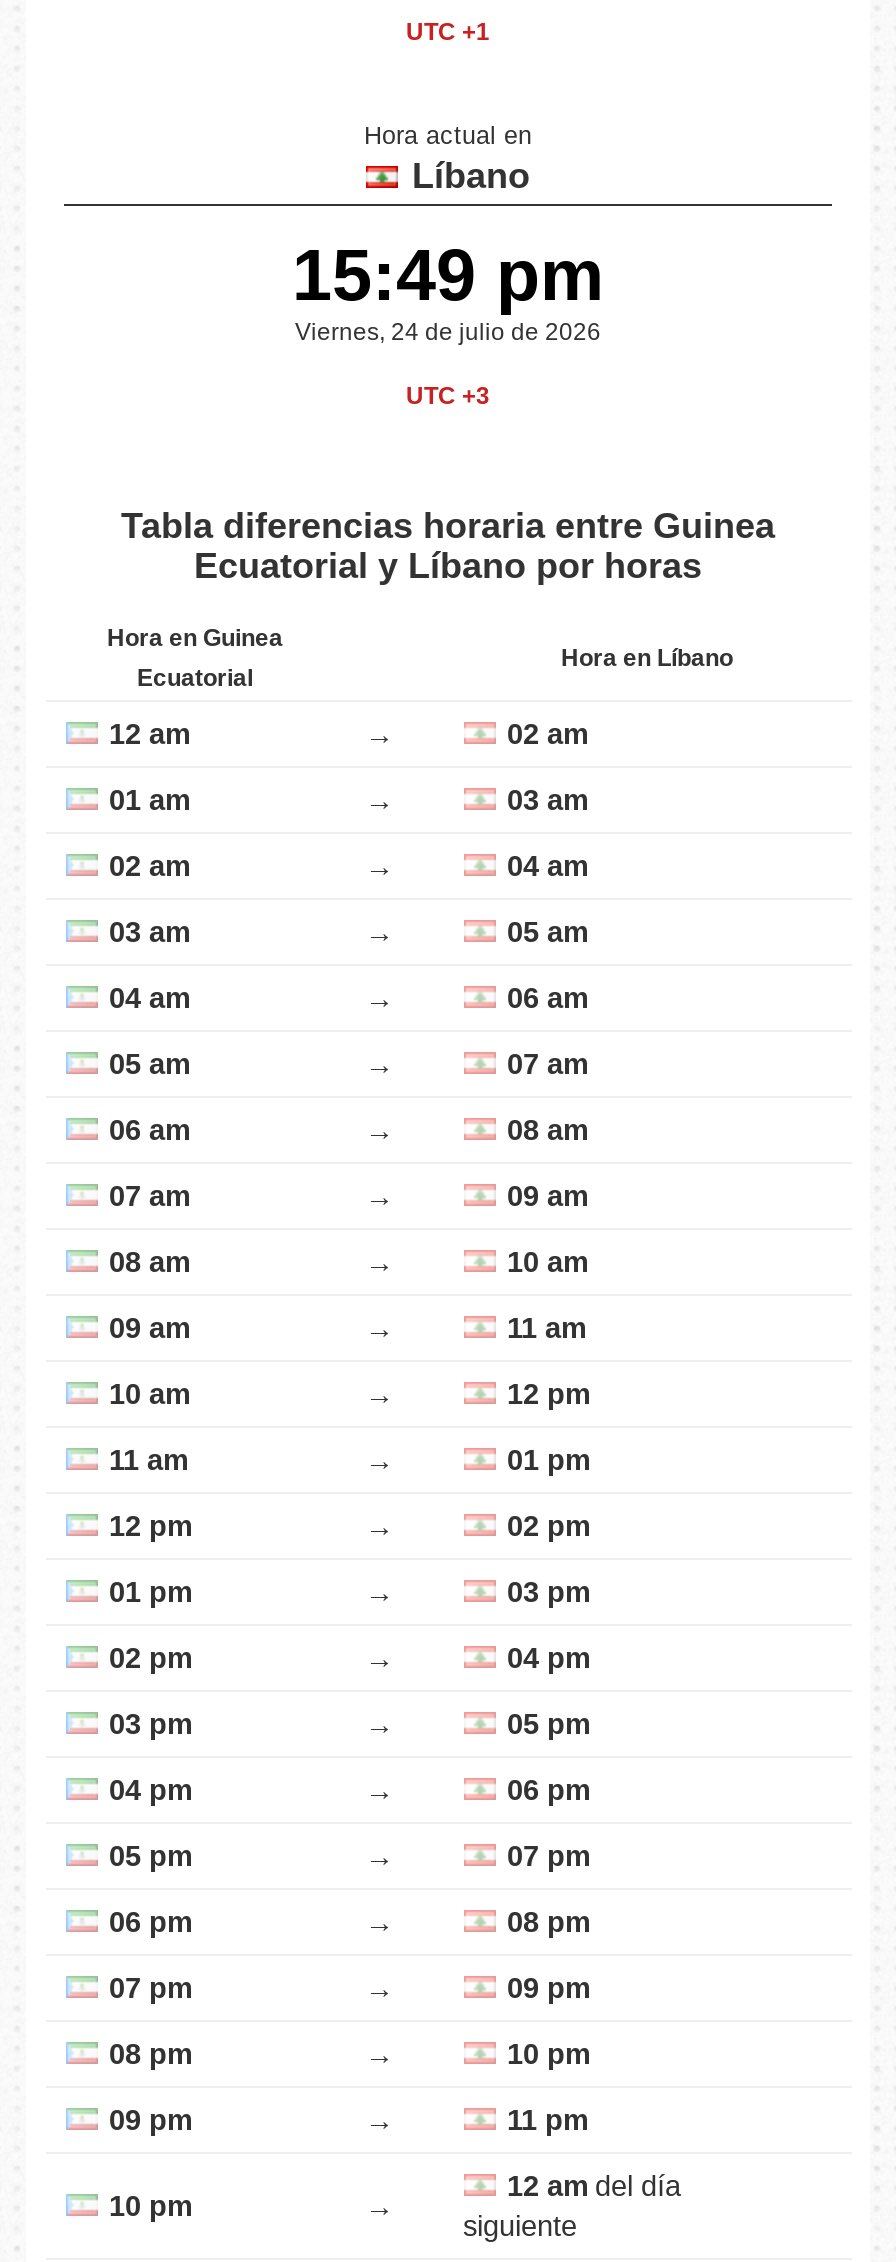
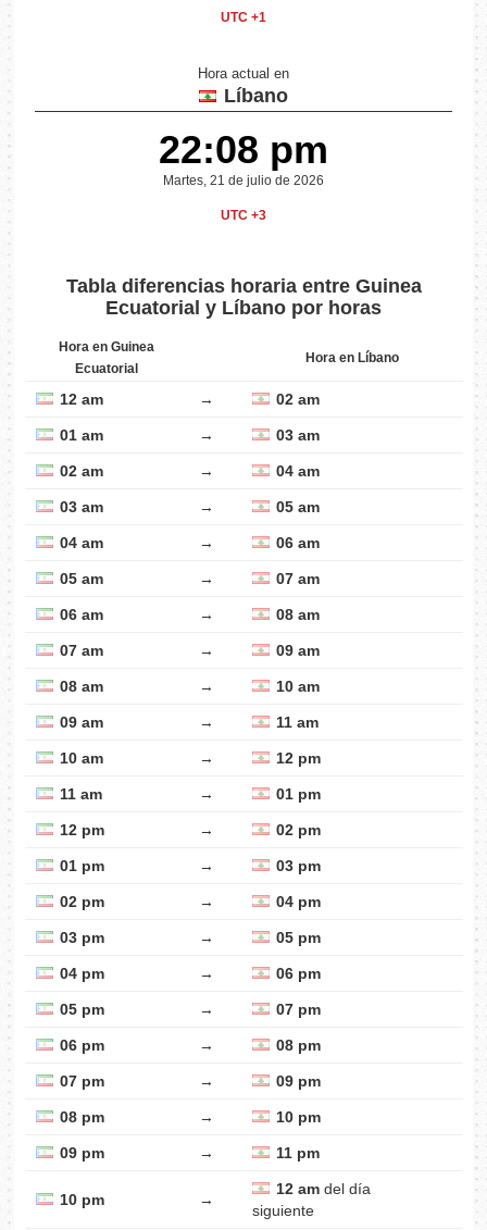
[292,234,604,316] 15:49 pm -> [159,127,328,172] 22:08 pm
[295,318,601,346] Viernes, 24 de julio de 2026 -> [163,173,324,188] Martes, 21 de julio de 2026

